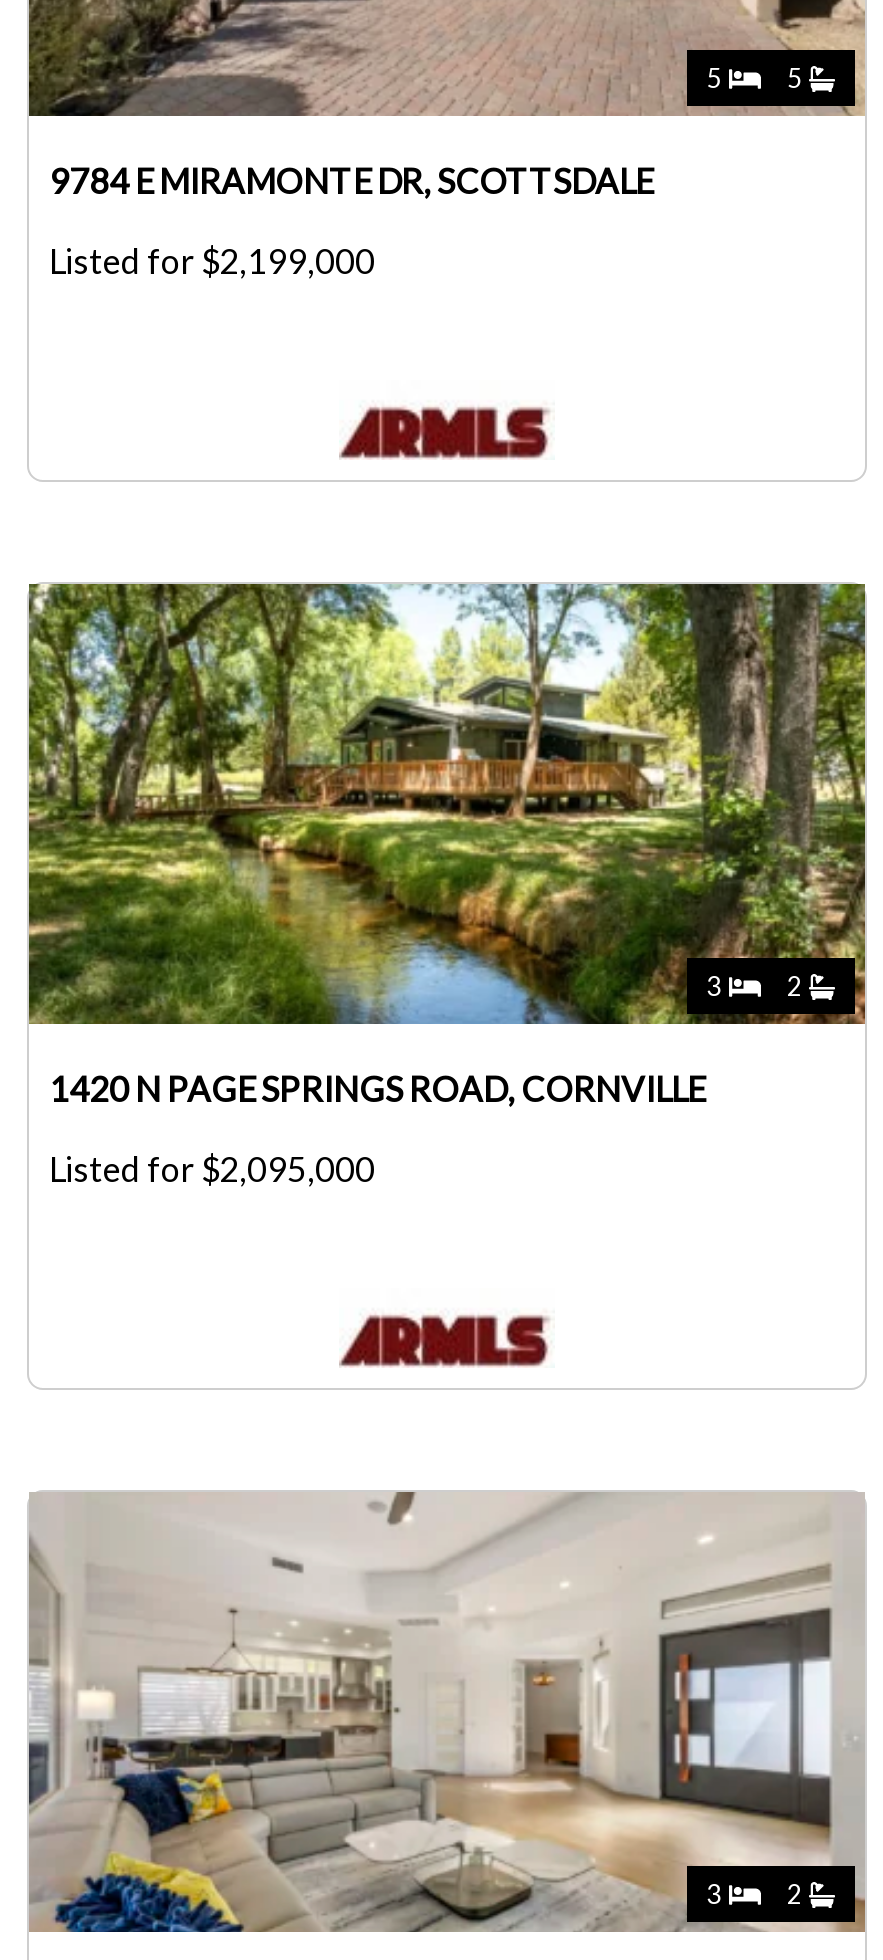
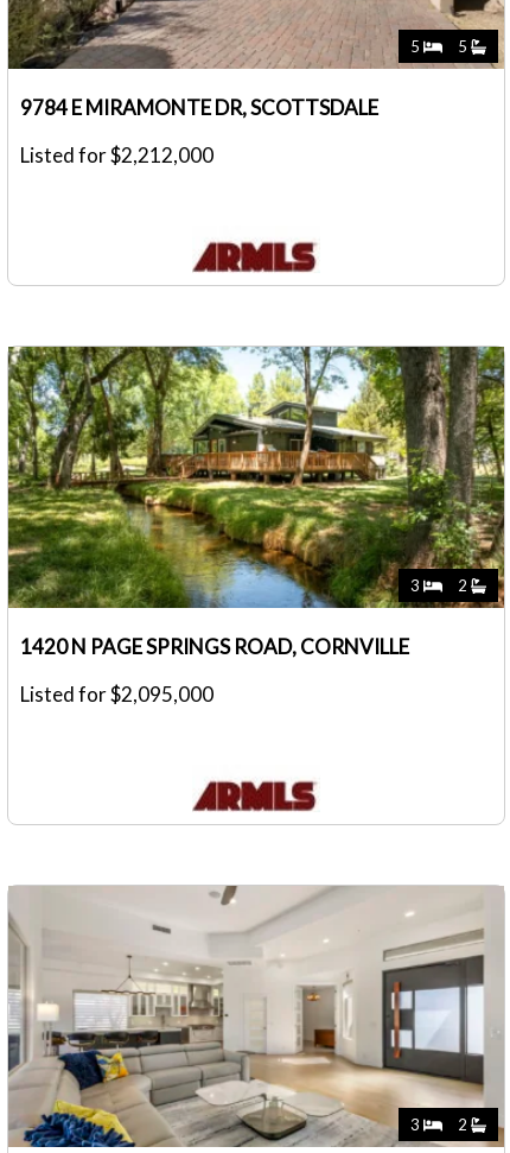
[49,241,375,283] Listed for $2,199,000 -> [20,143,213,168] Listed for $2,212,000

